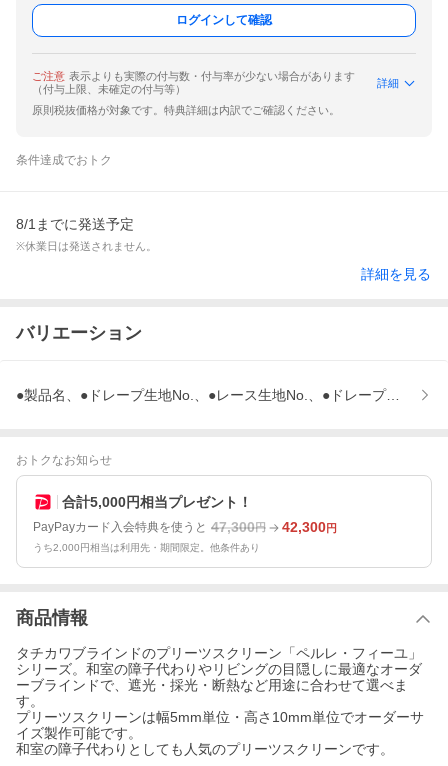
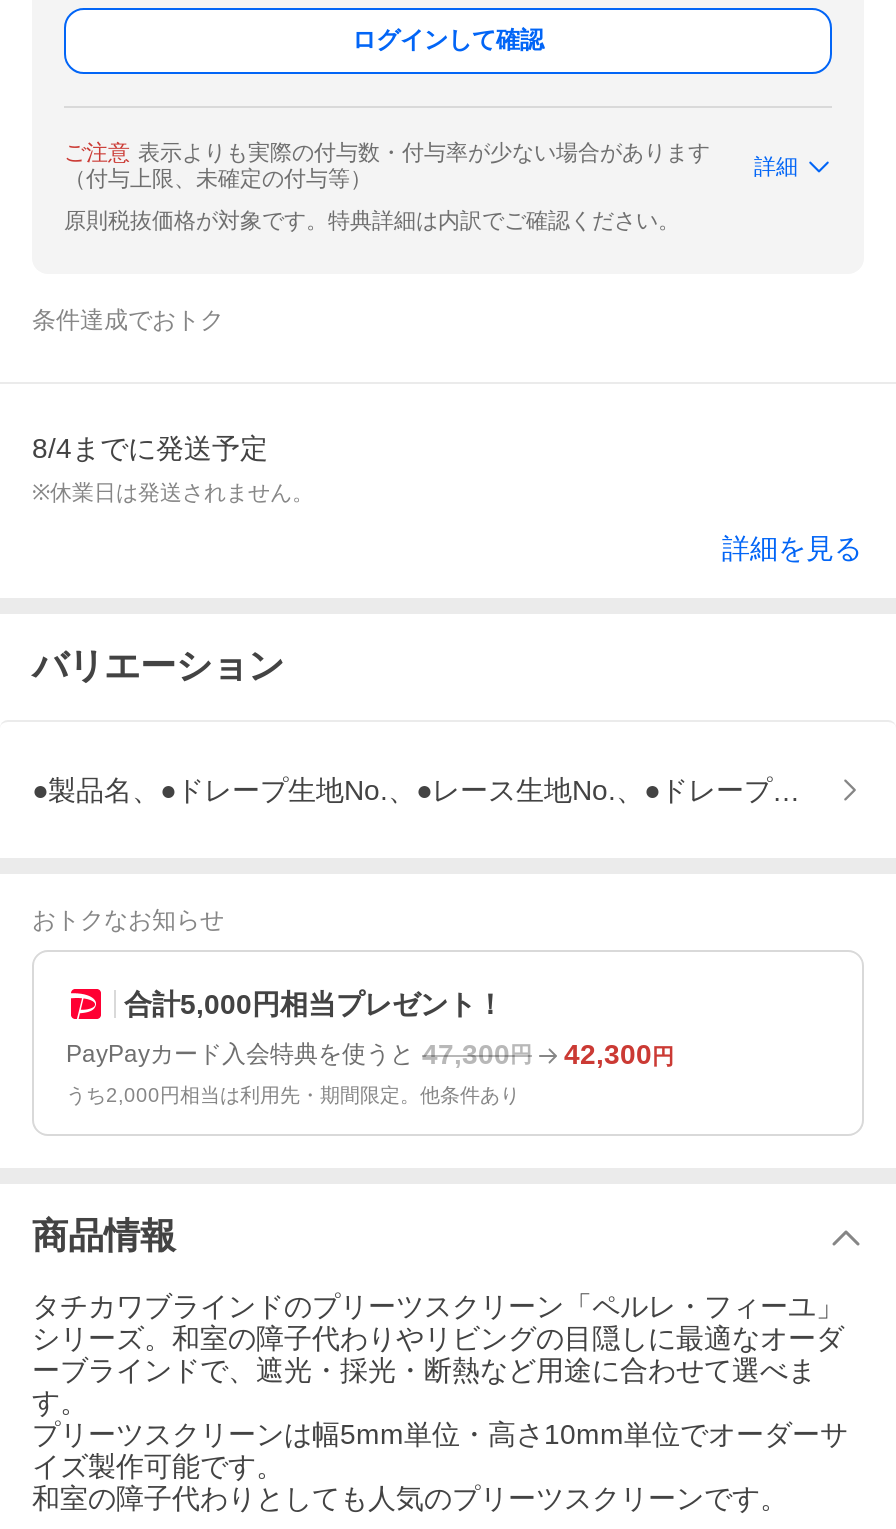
[16,216,134,232] 8/1までに発送予定 -> [32,432,268,464] 8/4までに発送予定

